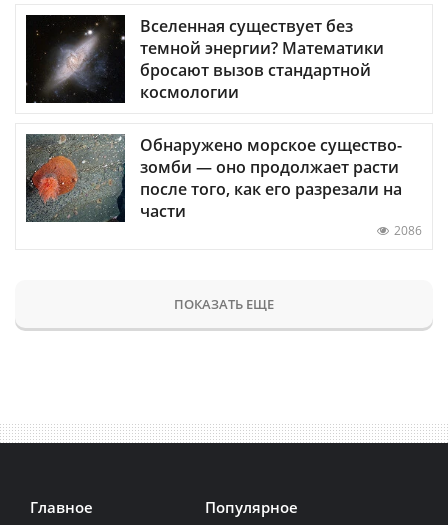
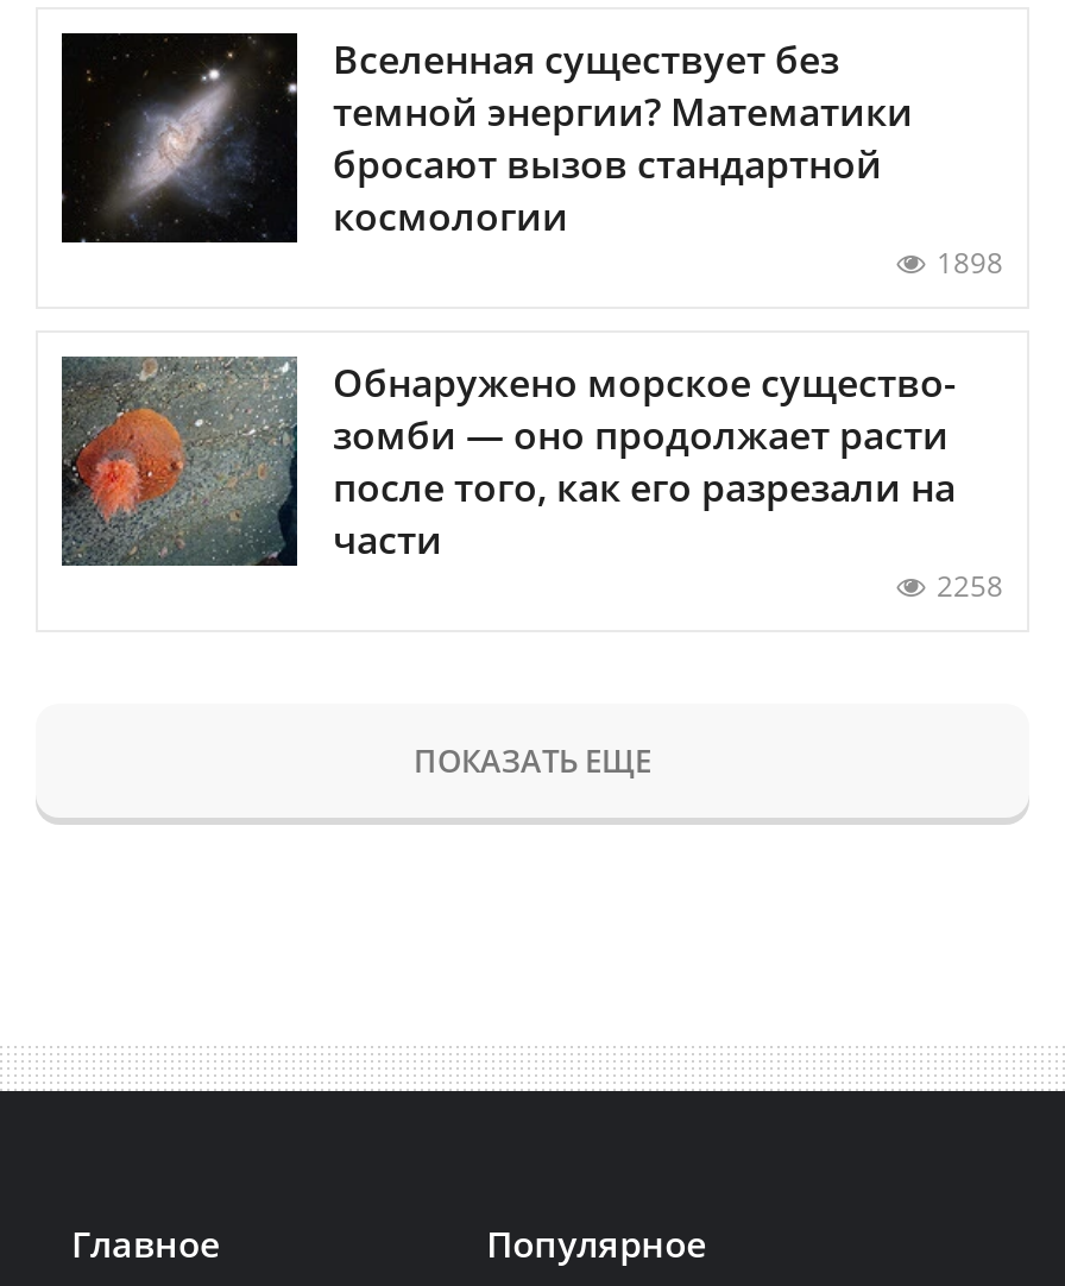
none -> [937,242,1003,283] 1898
[394,222,422,239] 2086 -> [937,566,1003,606] 2258

